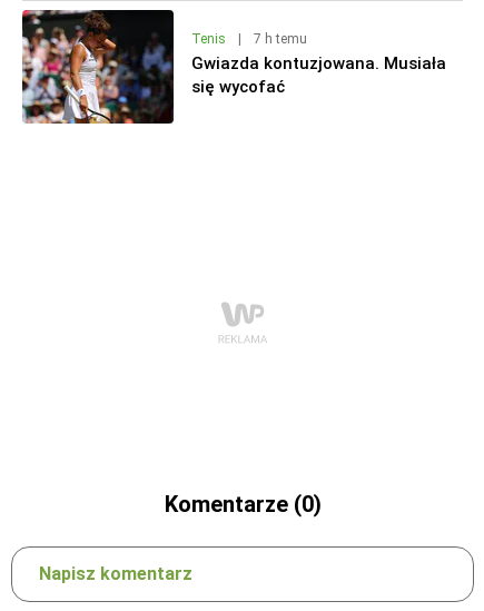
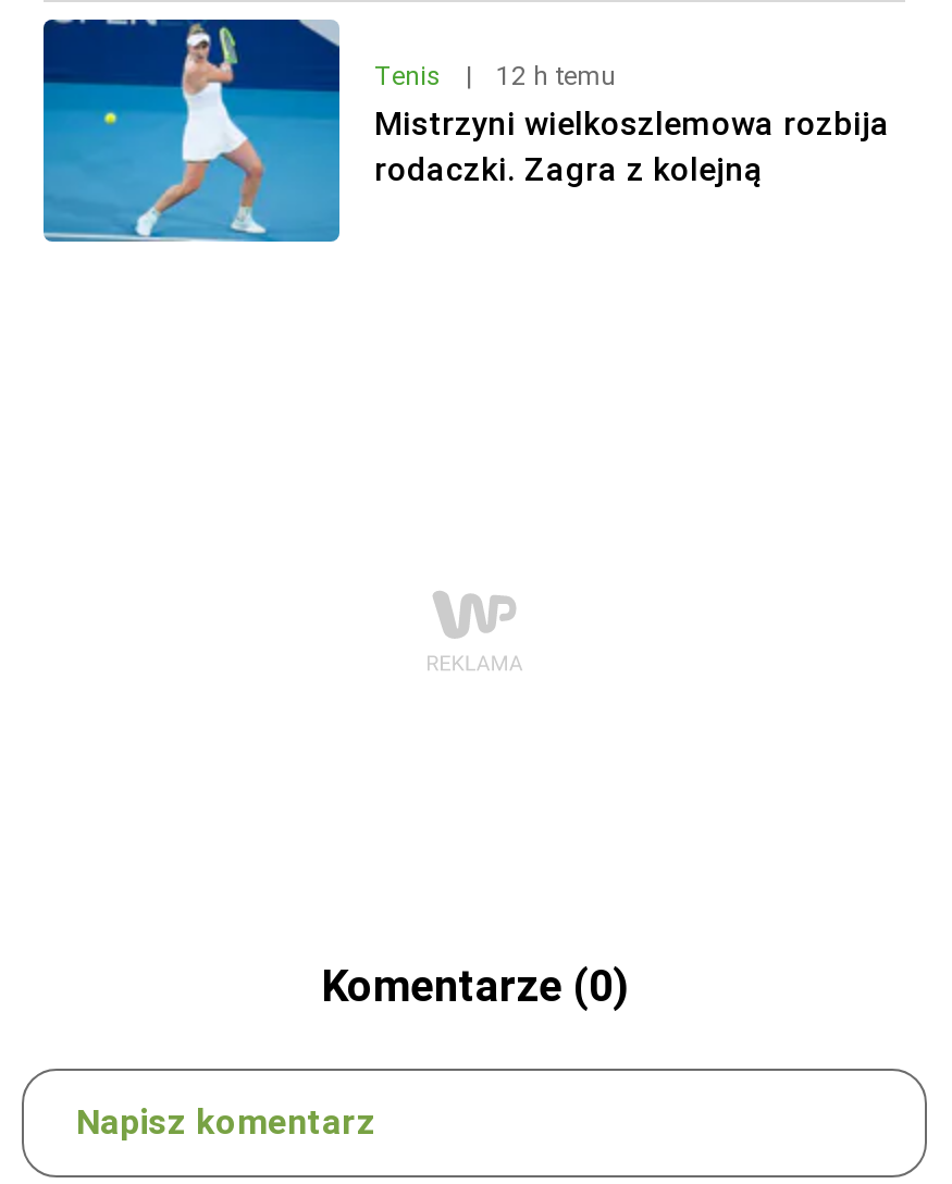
[21,9,446,125] [image] | 7 h temu | Gwiazda kontuzjowana. Musiała | się wycofać -> [41,17,890,244] [image] | 12 h temu | Mistrzyni wielkoszlemowa rozbija | rodaczki. Zagra z kolejną

